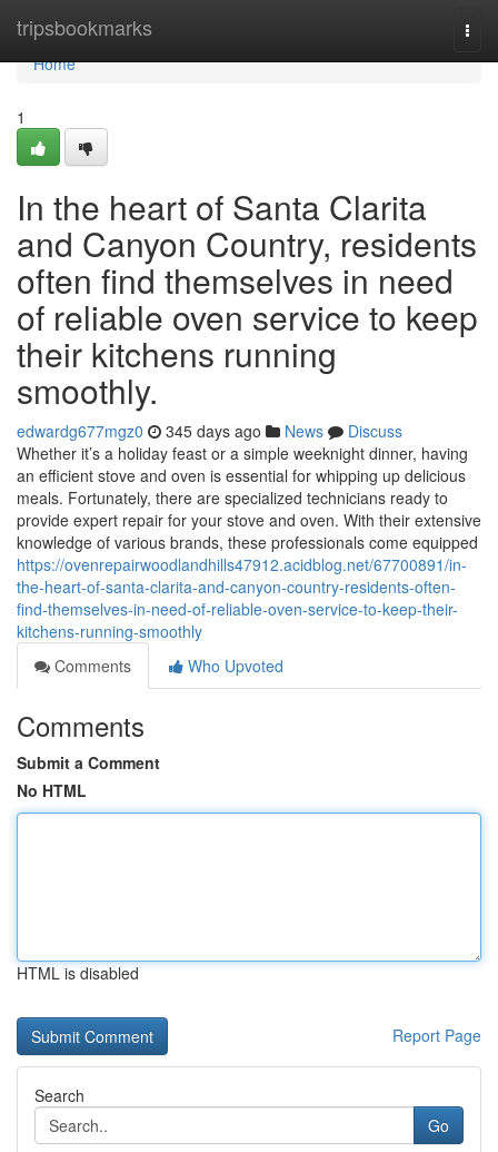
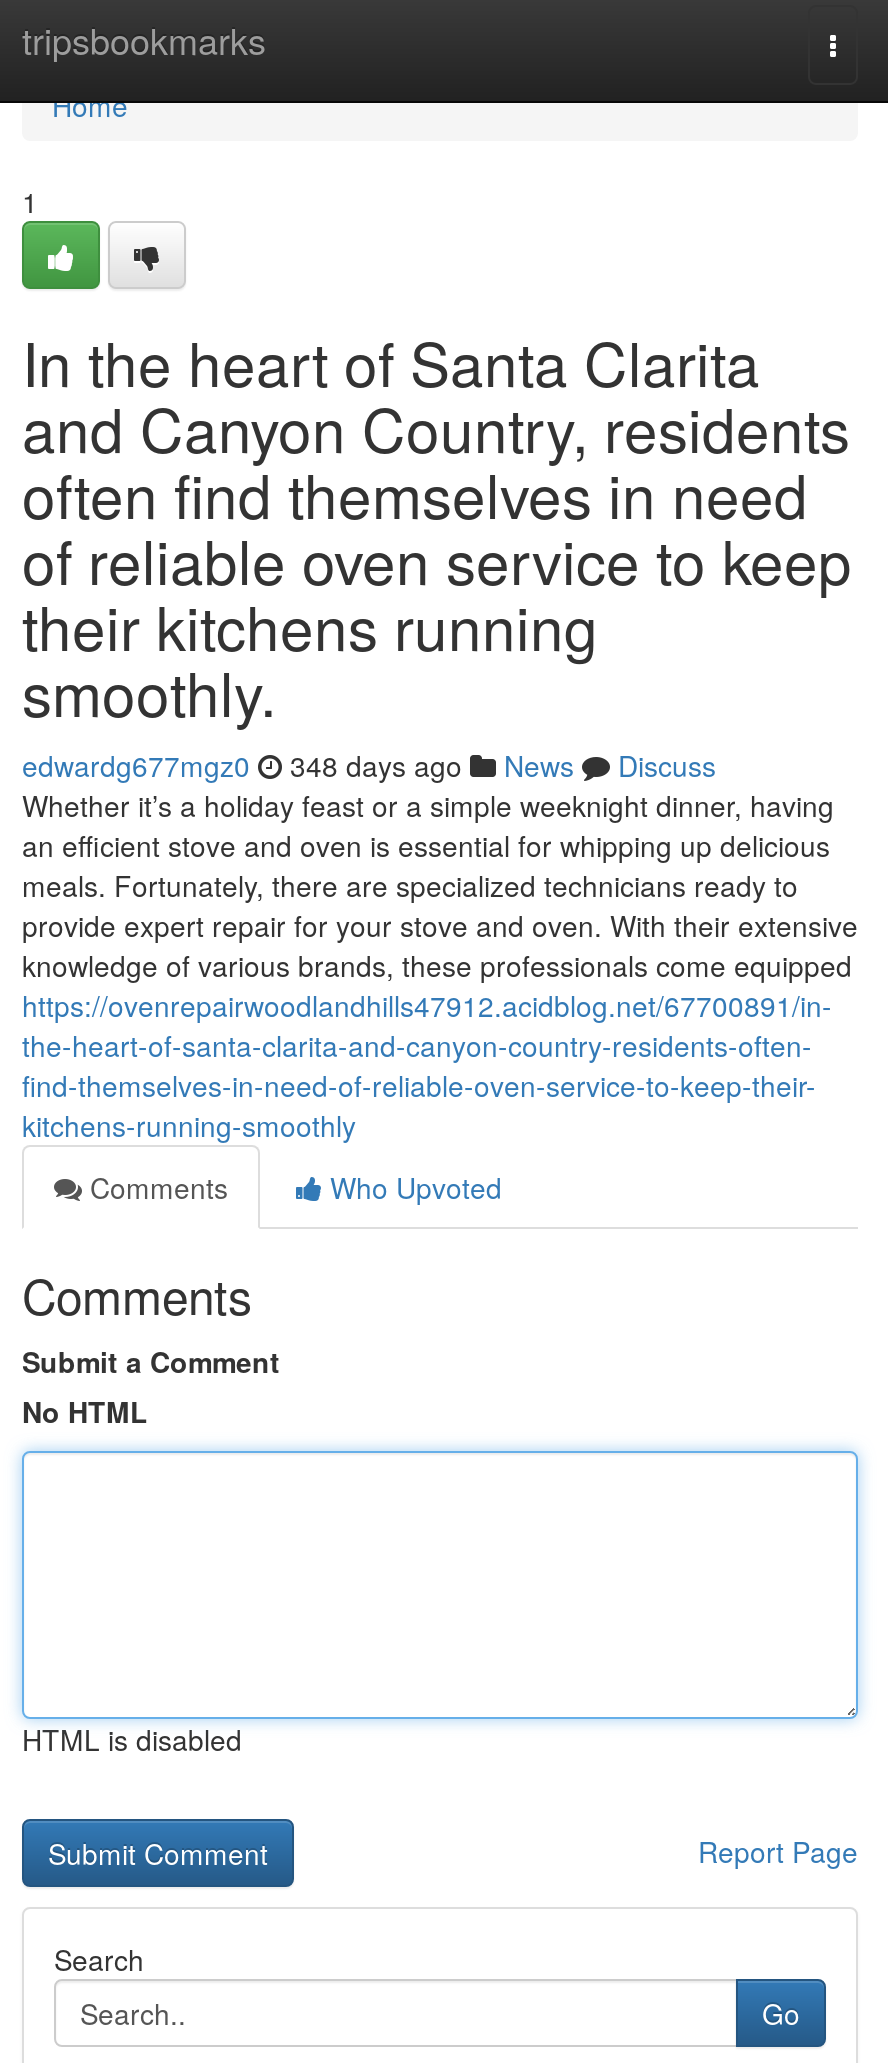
[17,420,402,442] edwardg677mgz0 345 days ago News Discuss -> [22,745,716,785] edwardg677mgz0 348 days ago News Discuss

